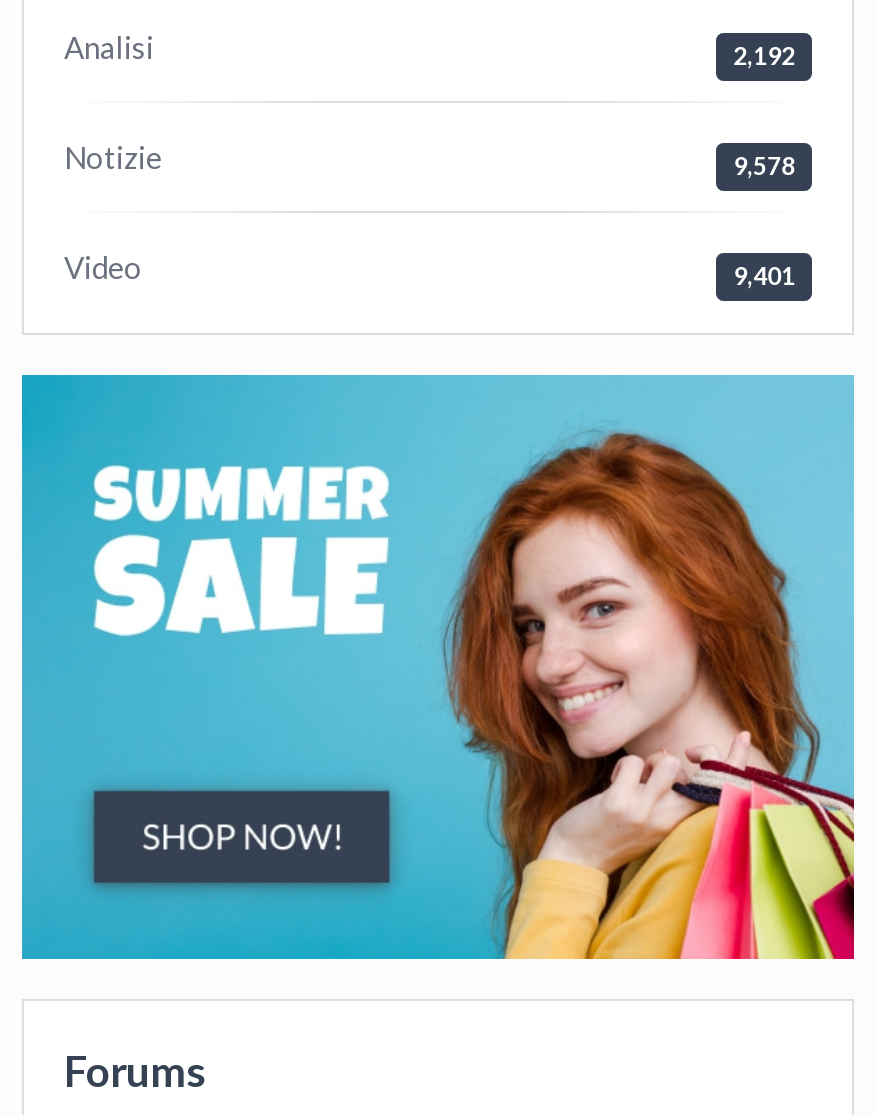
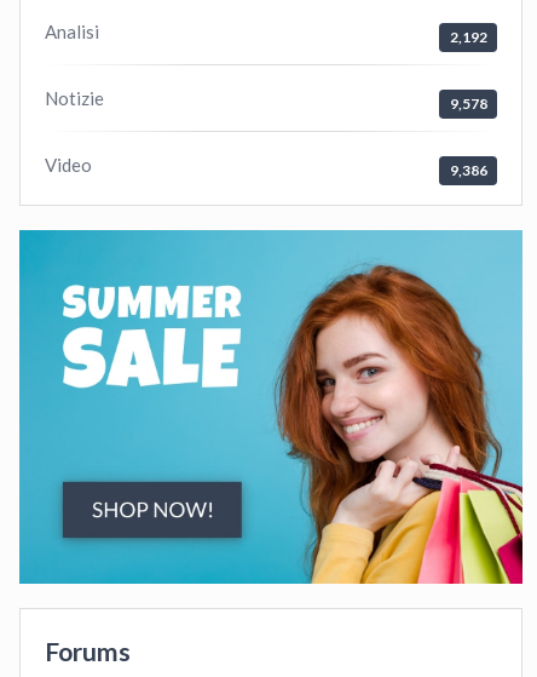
[733,261,795,291] 9,401 -> [449,161,487,179] 9,386

